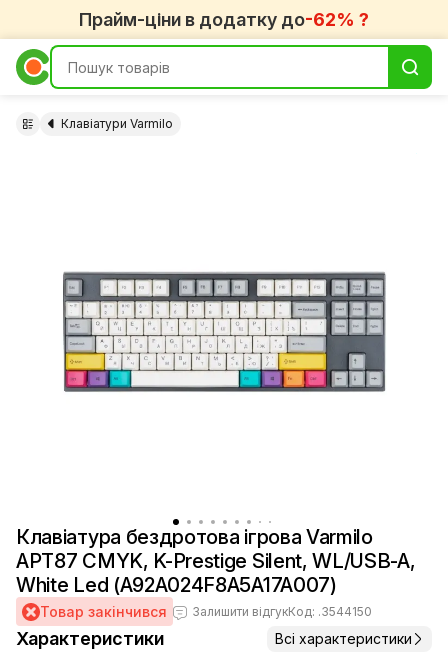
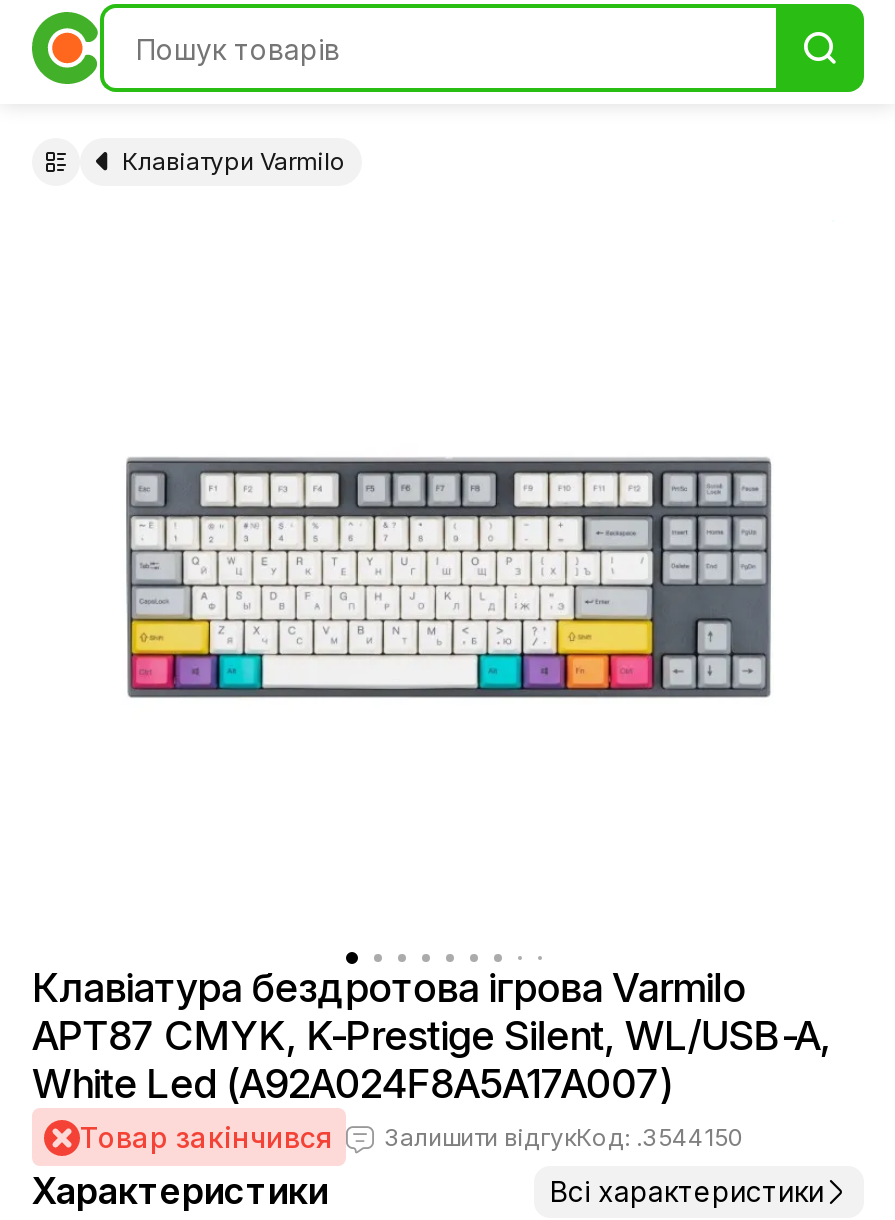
[79,8,369,29] Прайм-ціни в додатку до-62% ? -> none

